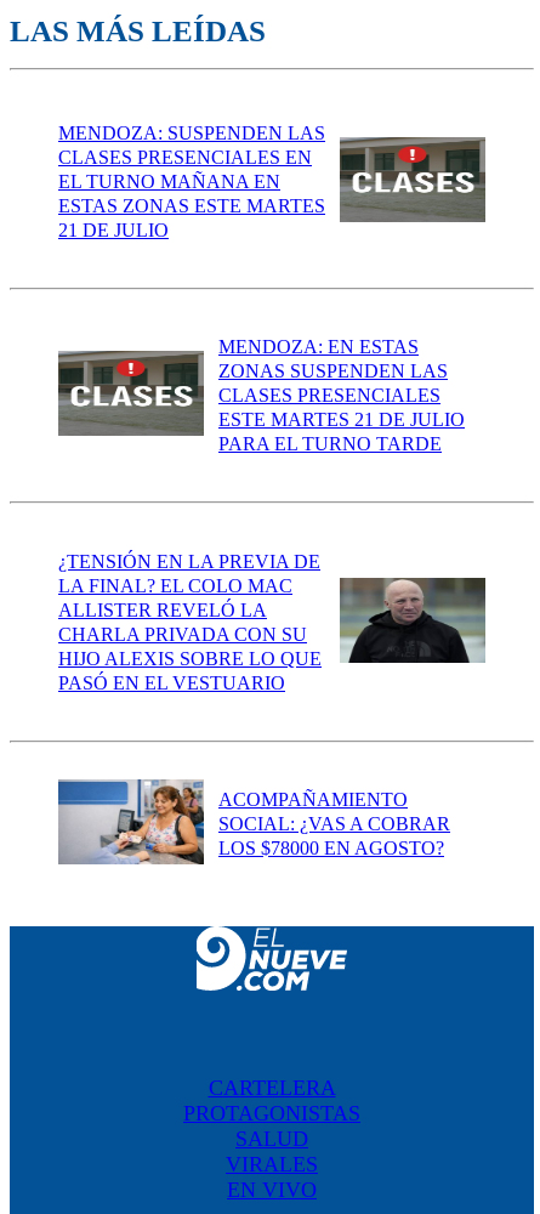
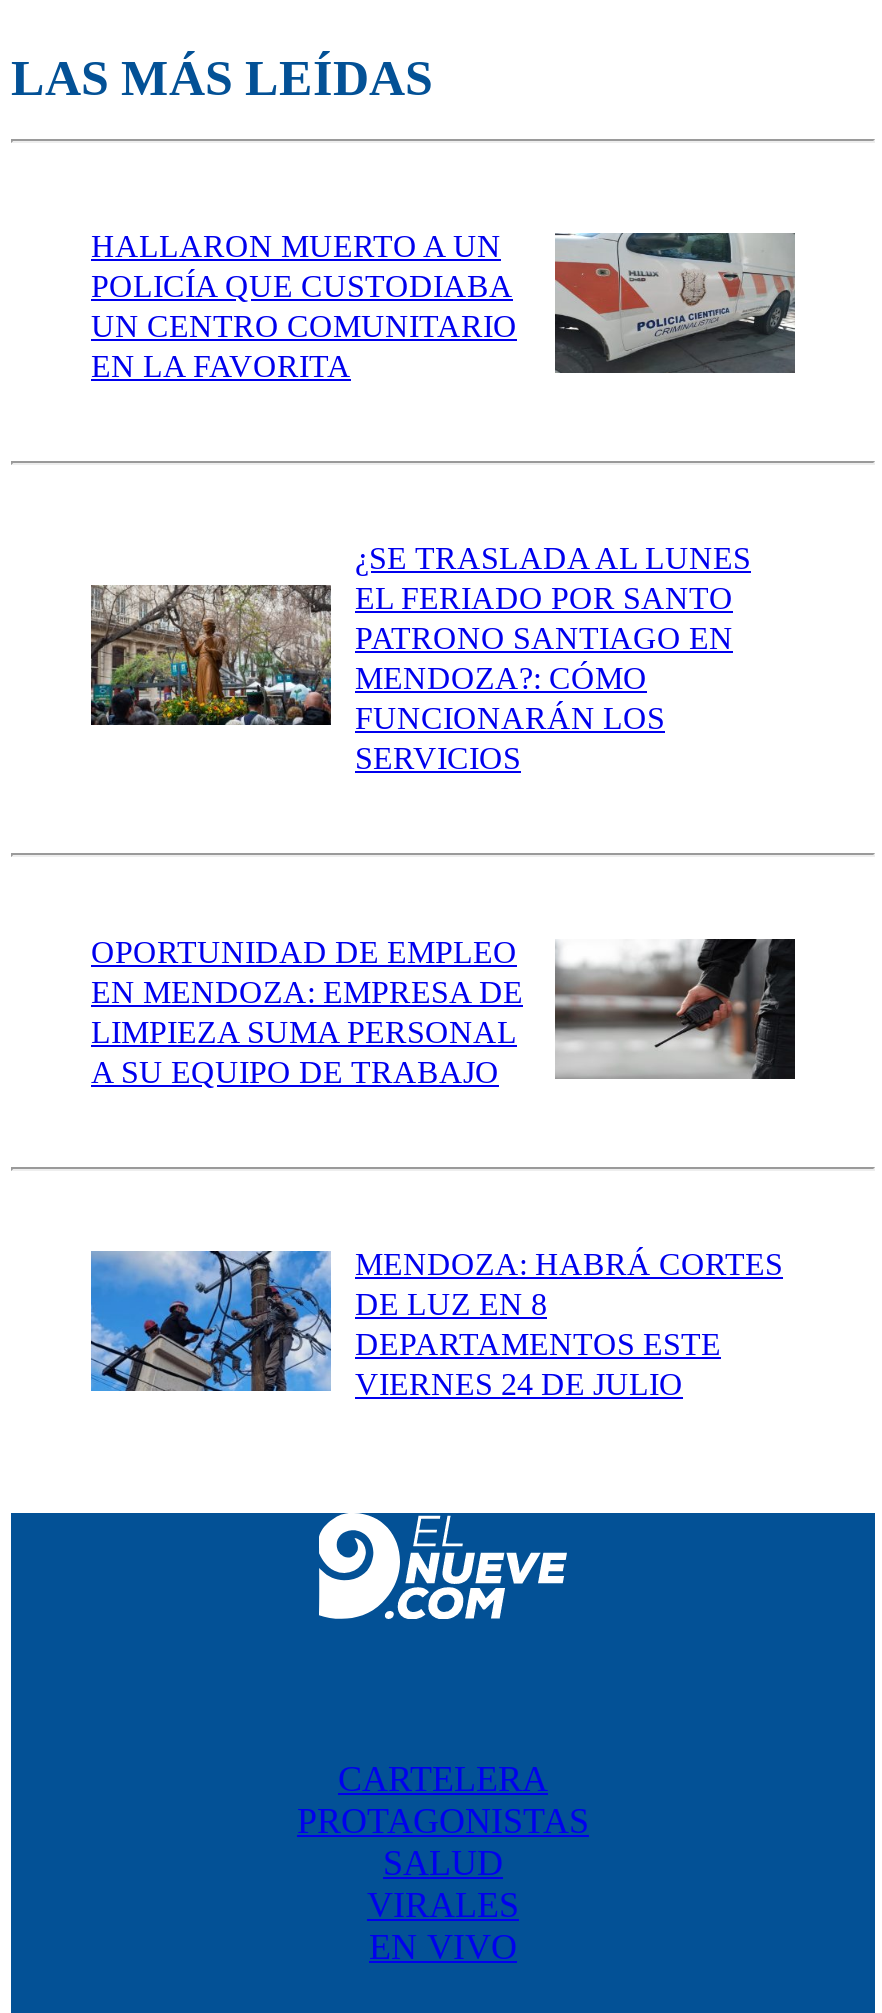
[58,122,485,240] [image] | MENDOZA: SUSPENDEN LAS | CLASES PRESENCIALES EN | EL TURNO MAÑANA EN | ESTAS ZONAS ESTE MARTES | 21 DE JULIO -> [91,228,795,382] [image] | HALLARON MUERTO A UN | POLICÍA QUE CUSTODIABA | UN CENTRO COMUNITARIO | EN LA FAVORITA
[58,337,465,454] [image] | MENDOZA: EN ESTAS | ZONAS SUSPENDEN LAS | CLASES PRESENCIALES | ESTE MARTES 21 DE JULIO | PARA EL TURNO TARDE -> [91,541,751,775] [image] | ¿SE TRASLADA AL LUNES | EL FERIADO POR SANTO | PATRONO SANTIAGO EN | MENDOZA?: CÓMO | FUNCIONARÁN LOS | SERVICIOS
[58,551,487,693] [image] | ¿TENSIÓN EN LA PREVIA DE | LA FINAL? EL COLO MAC | ALLISTER REVELÓ LA | CHARLA PRIVADA CON SU | HIJO ALEXIS SOBRE LO QUE | PASÓ EN EL VESTUARIO -> [91,934,795,1088] [image] | OPORTUNIDAD DE EMPLEO | EN MENDOZA: EMPRESA DE | LIMPIEZA SUMA PERSONAL | A SU EQUIPO DE TRABAJO
[57,767,450,866] [image] | ACOMPAÑAMIENTO | SOCIAL: ¿VAS A COBRAR | LOS $78000 EN AGOSTO? -> [89,1247,783,1411] [image] | MENDOZA: HABRÁ CORTES | DE LUZ EN 8 | DEPARTAMENTOS ESTE | VIERNES 24 DE JULIO

